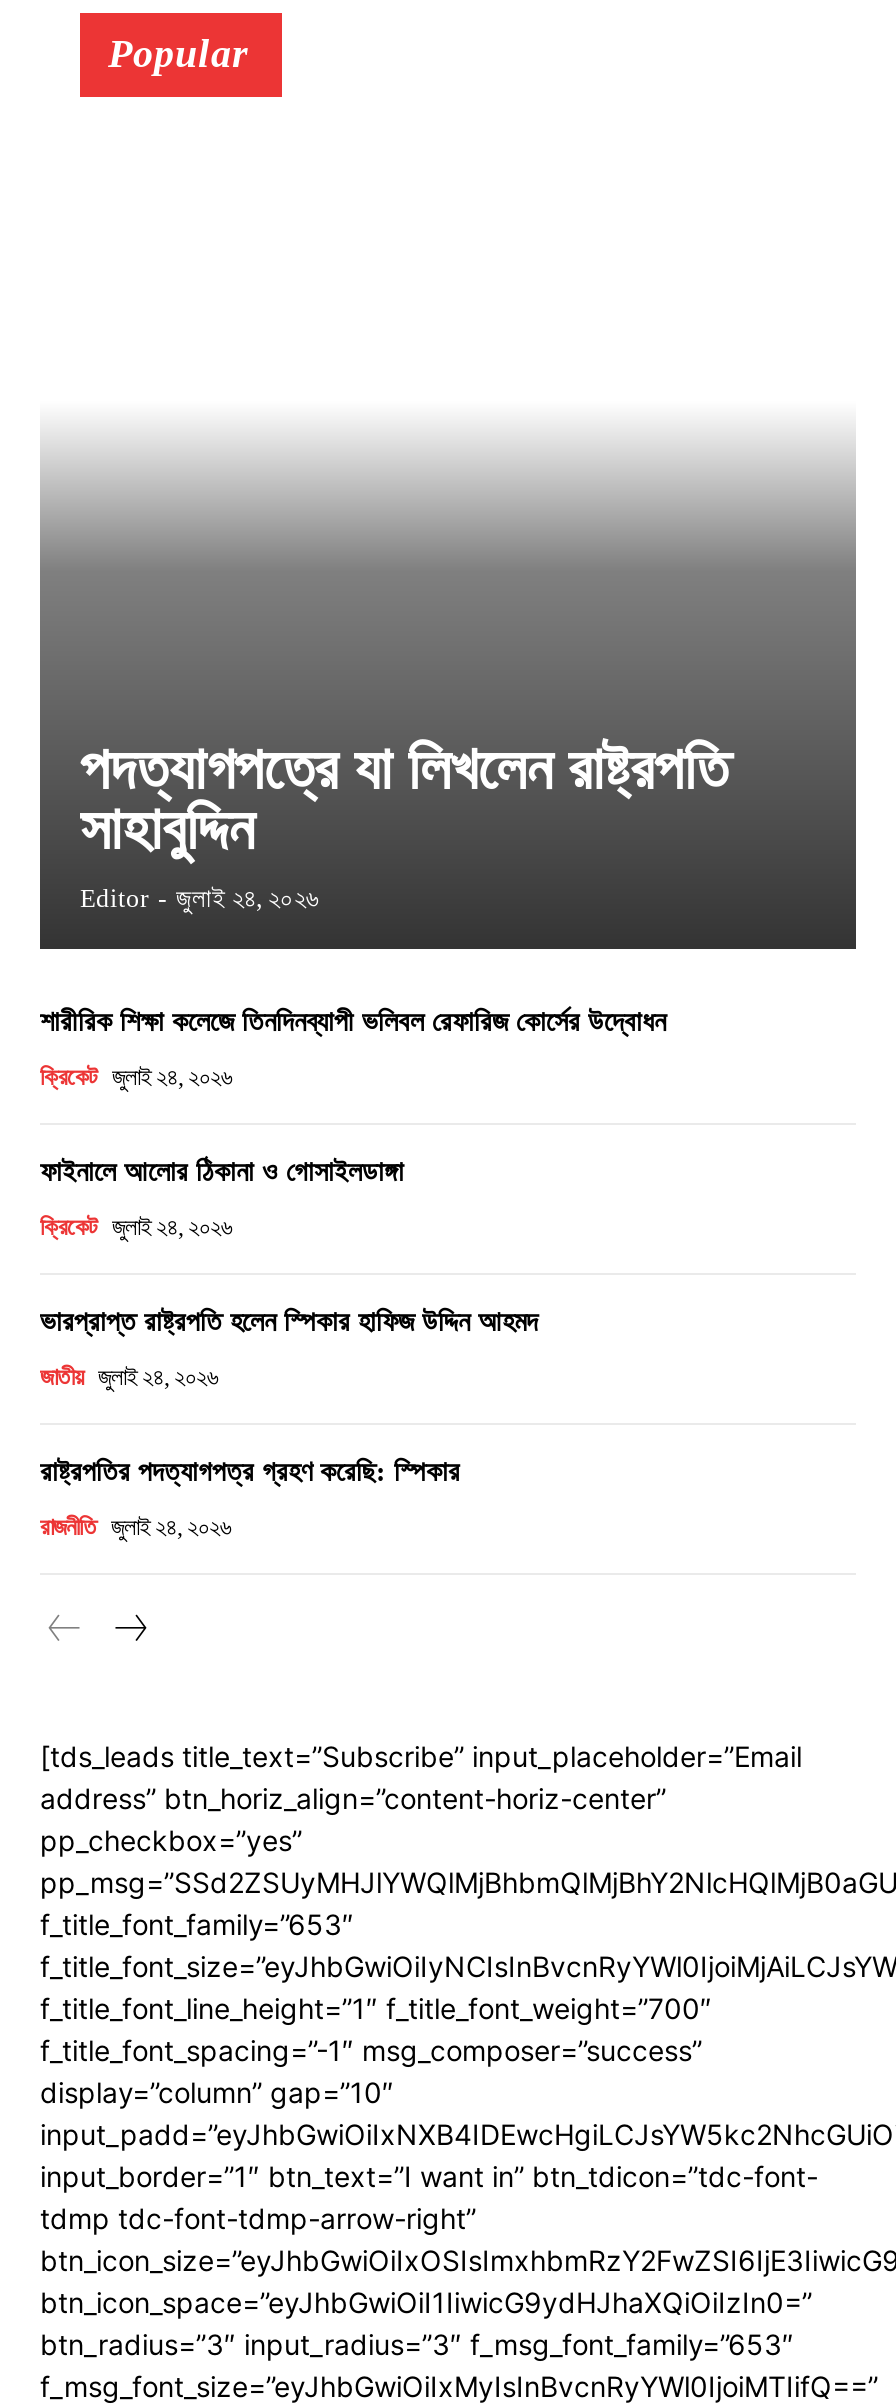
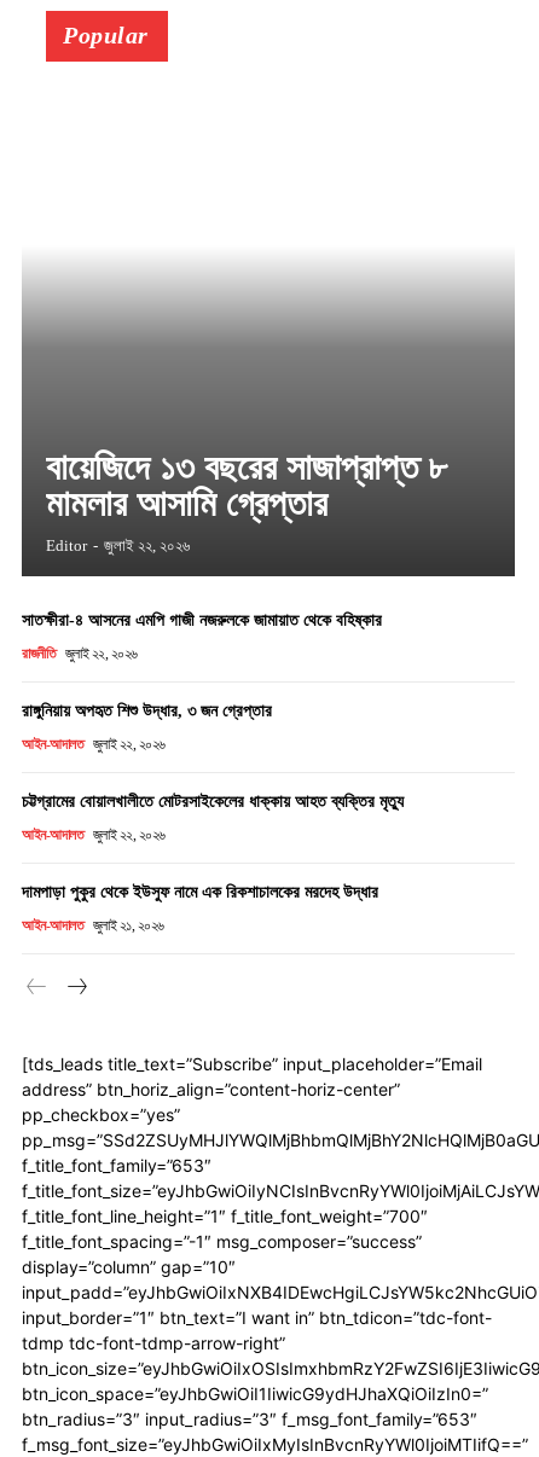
[80,735,728,913] পদত্যাগপত্রে যা লিখলেন রাষ্ট্রপতি | সাহাবুদ্দিন | Editor - জুলাই ২৪, ২০২৬ -> [46,447,447,555] বায়েজিদে ১৩ বছরের সাজাপ্রাপ্ত ৮ | মামলার আসামি গ্রেপ্তার | Editor - জুলাই ২২, ২০২৬
[40,1007,666,1037] শারীরিক শিক্ষা কলেজে তিনদিনব্যাপী ভলিবল রেফারিজ কোর্সের উদ্বোধন -> [22,612,382,630] সাতক্ষীরা-৪ আসনের এমপি গাজী নজরুলকে জামায়াত থেকে বহিষ্কার
[40,1063,232,1091] ক্রিকেট জুলাই ২৪, ২০২৬ -> [22,645,137,662] রাজনীতি জুলাই ২২, ২০২৬
[40,1157,404,1187] ফাইনালে আলোর ঠিকানা ও গোসাইলডাঙ্গা -> [22,702,272,720] রাঙ্গুনিয়ায় অপহৃত শিশু উদ্ধার, ৩ জন গ্রেপ্তার
[40,1213,232,1241] ক্রিকেট জুলাই ২৪, ২০২৬ -> [22,736,165,753] আইন-আদালত জুলাই ২২, ২০২৬
[40,1307,538,1337] ভারপ্রাপ্ত রাষ্ট্রপতি হলেন স্পিকার হাফিজ উদ্দিন আহমদ -> [22,793,404,811] চট্টগ্রামের বোয়ালখালীতে মোটরসাইকেলের ধাক্কায় আহত ব্যক্তির মৃত্যু
[40,1363,218,1391] জাতীয় জুলাই ২৪, ২০২৬ -> [22,827,165,844] আইন-আদালত জুলাই ২২, ২০২৬
[40,1457,460,1487] রাষ্ট্রপতির পদত্যাগপত্র গ্রহণ করেছি: স্পিকার -> [22,883,378,902] দামপাড়া পুকুর থেকে ইউসুফ নামে এক রিকশাচালকের মরদেহ উদ্ধার
[40,1513,231,1541] রাজনীতি জুলাই ২৪, ২০২৬ -> [22,917,164,934] আইন-আদালত জুলাই ২১, ২০২৬

